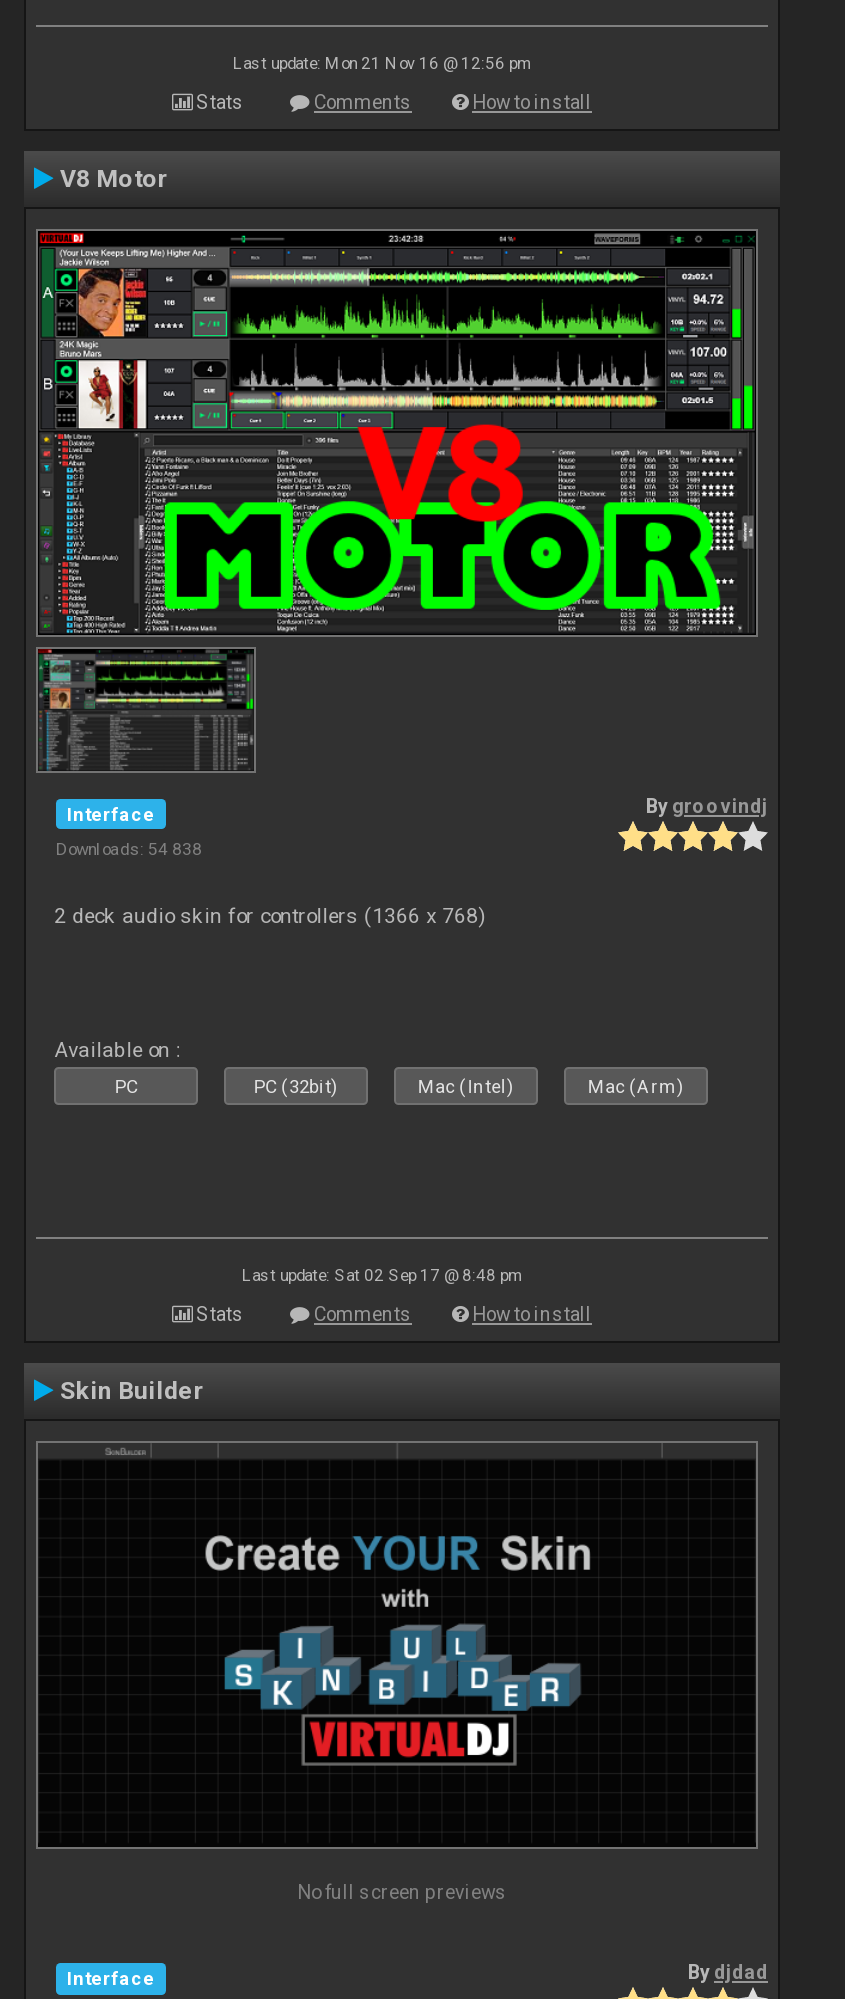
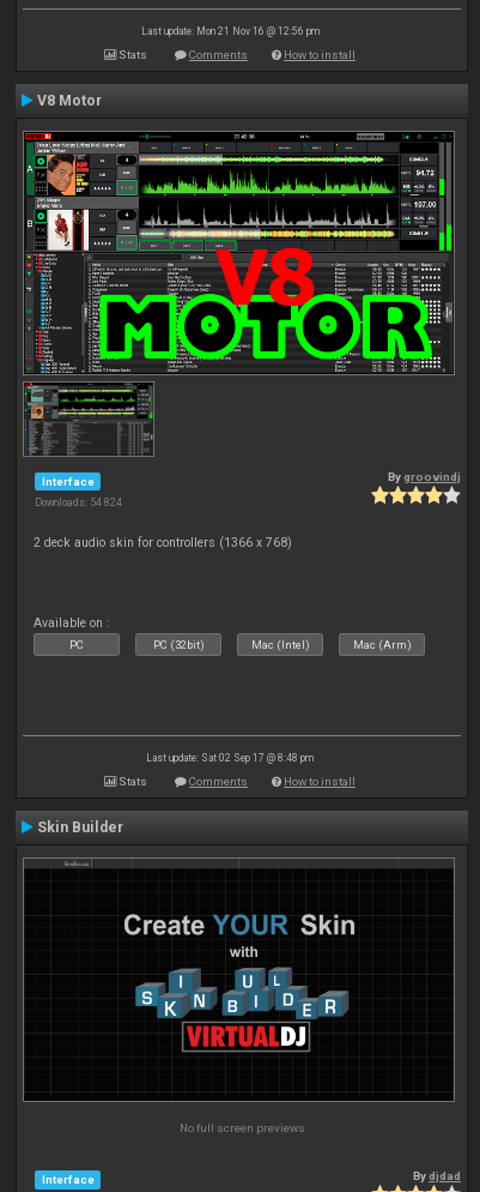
[56,840,202,860] Downloads: 54 838 -> [35,497,122,509] Downloads: 54 824

